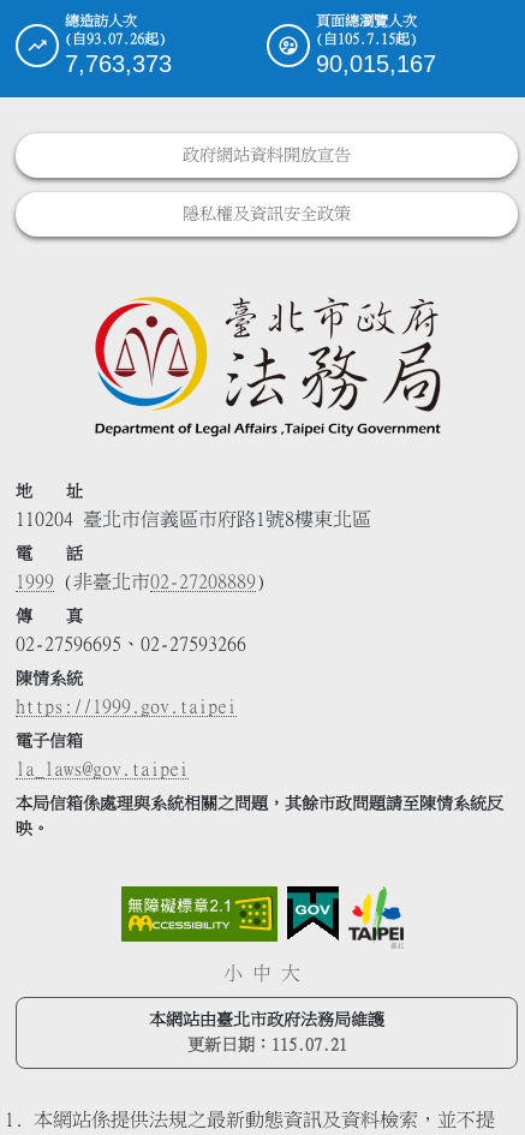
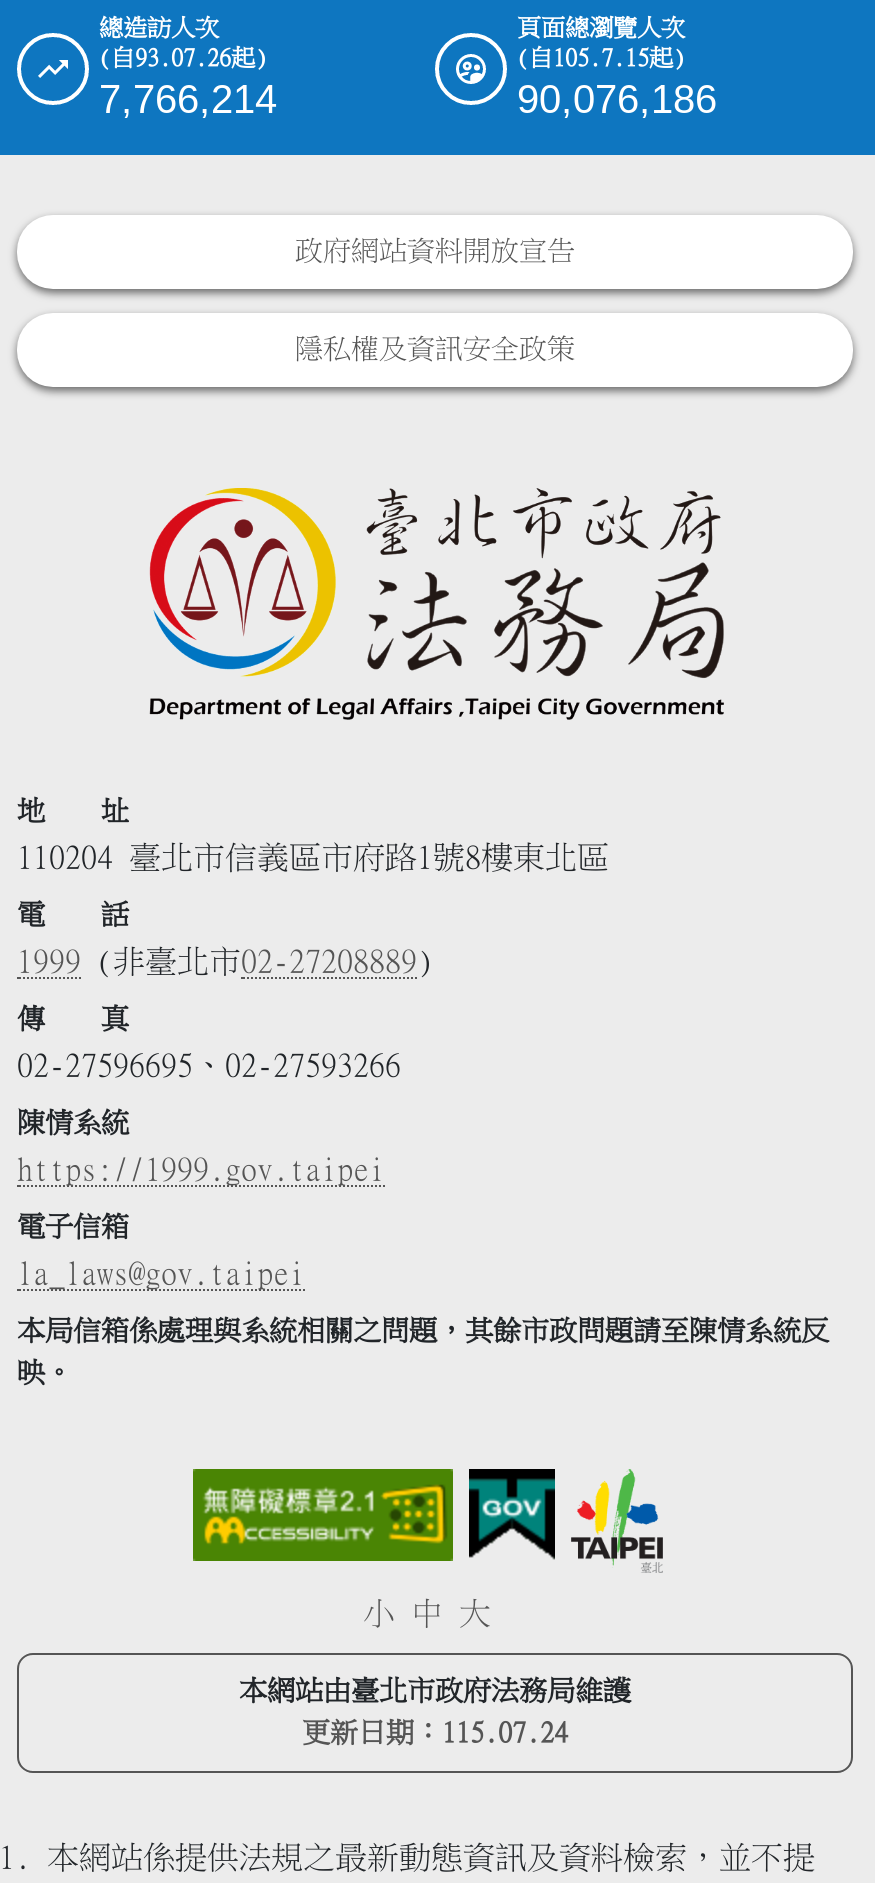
[65,50,172,77] 7,763,373 -> [99,77,277,121] 7,766,214
[316,50,436,77] 90,015,167 -> [517,77,717,121] 90,076,186
[187,1037,347,1053] 更新日期：115.07.21 -> [302,1719,568,1747] 更新日期：115.07.24

